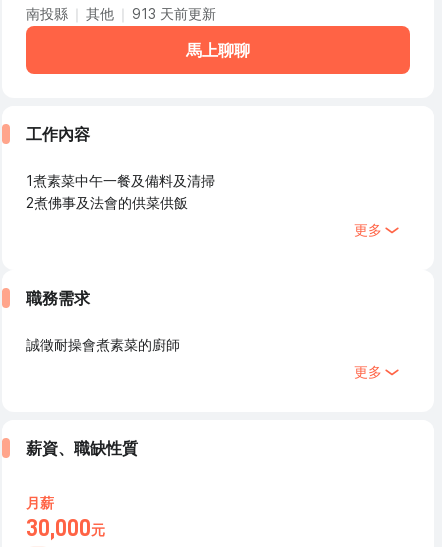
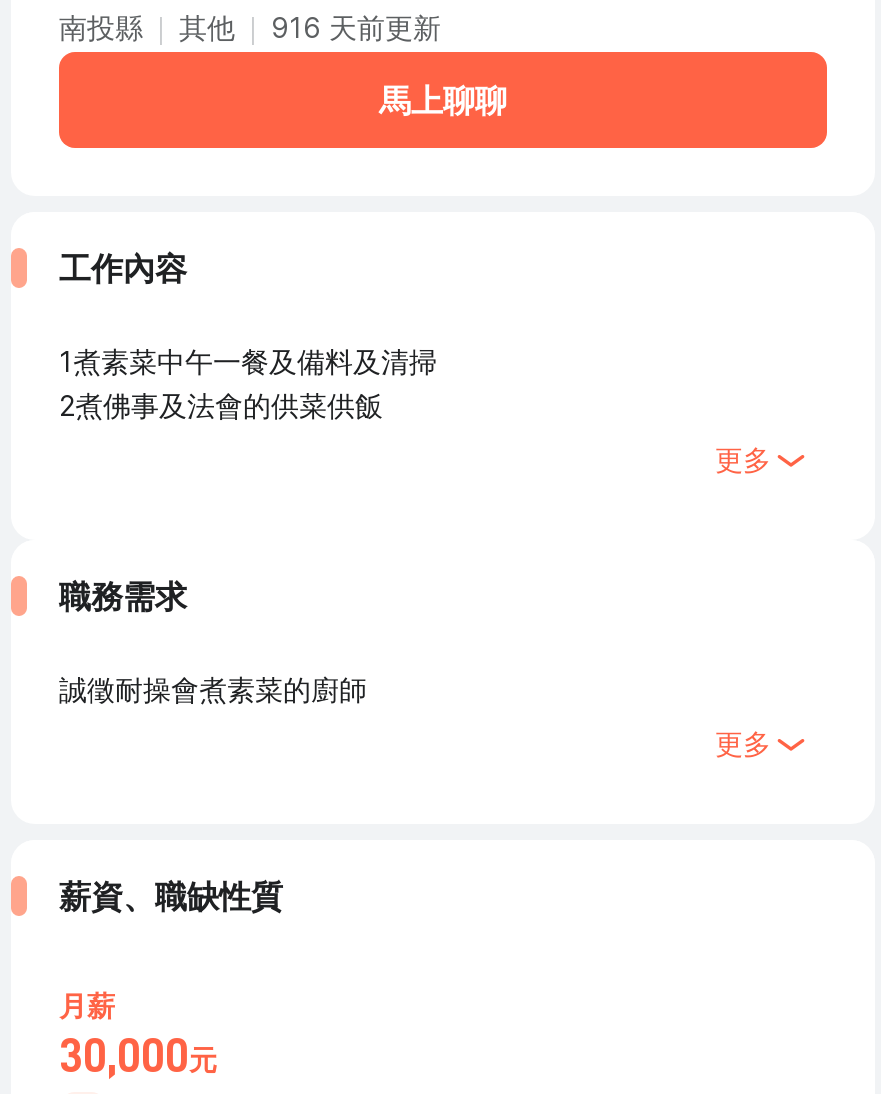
[26,5,216,22] 南投縣 其他 913 天前更新 -> [59,10,441,44] 南投縣 其他 916 天前更新

